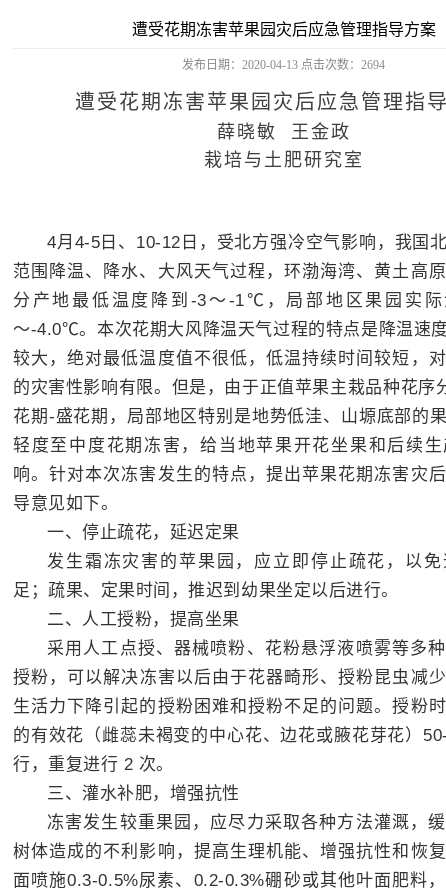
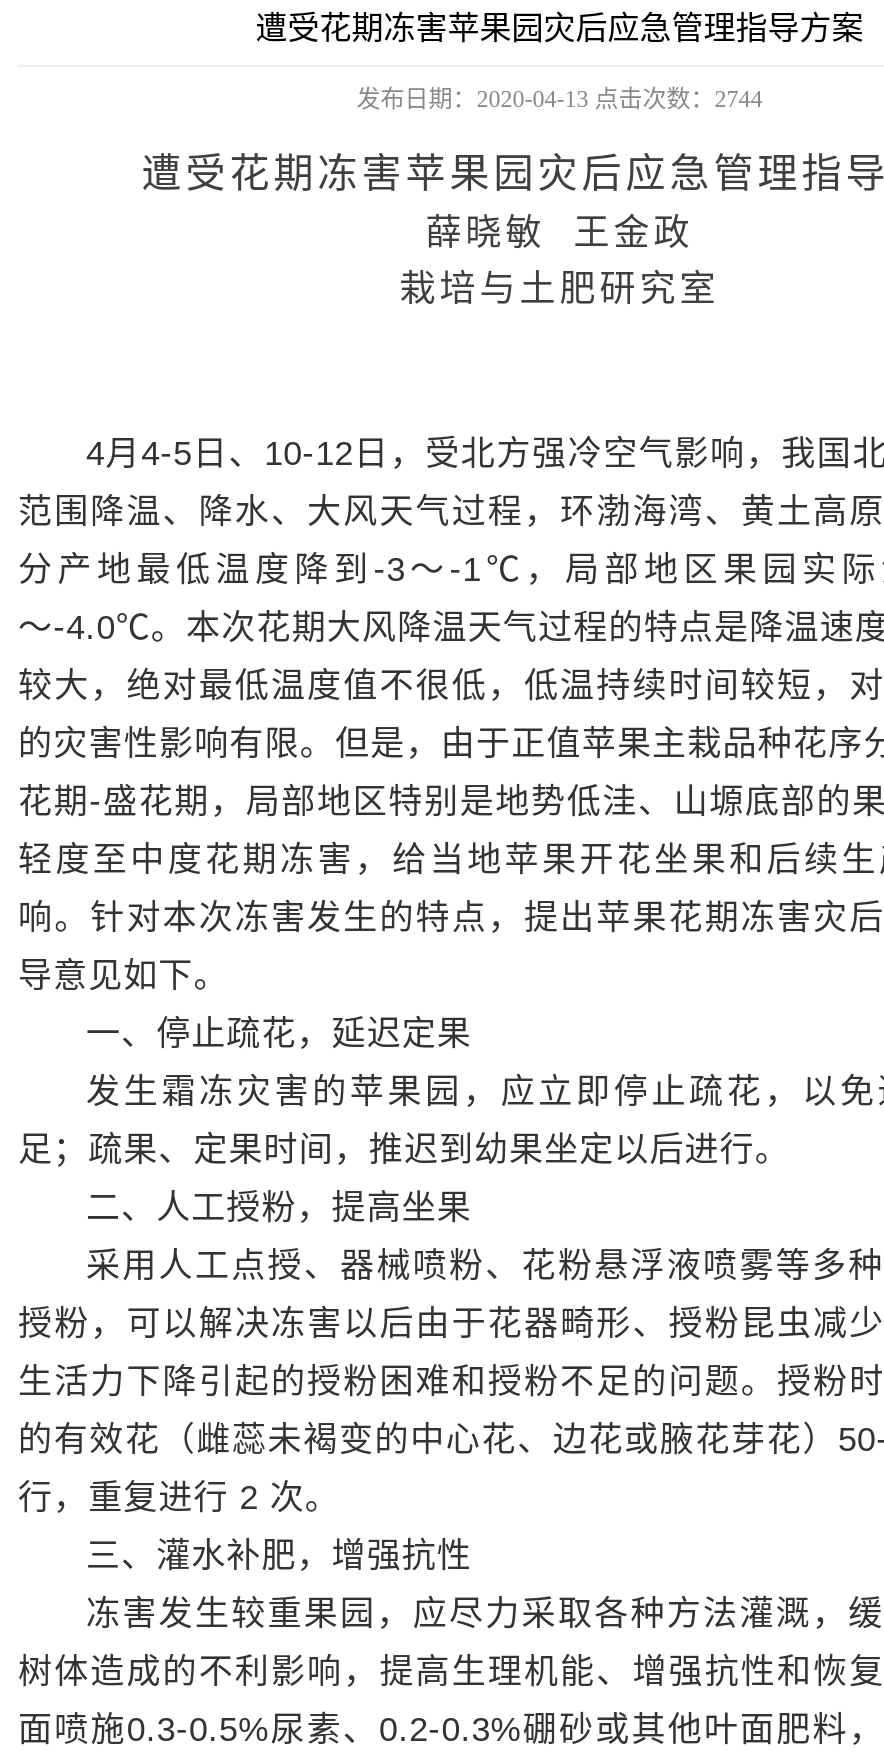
[182,58,385,72] 发布日期：2020-04-13点击次数：2694 -> [357,84,763,112] 发布日期：2020-04-13点击次数：2744

